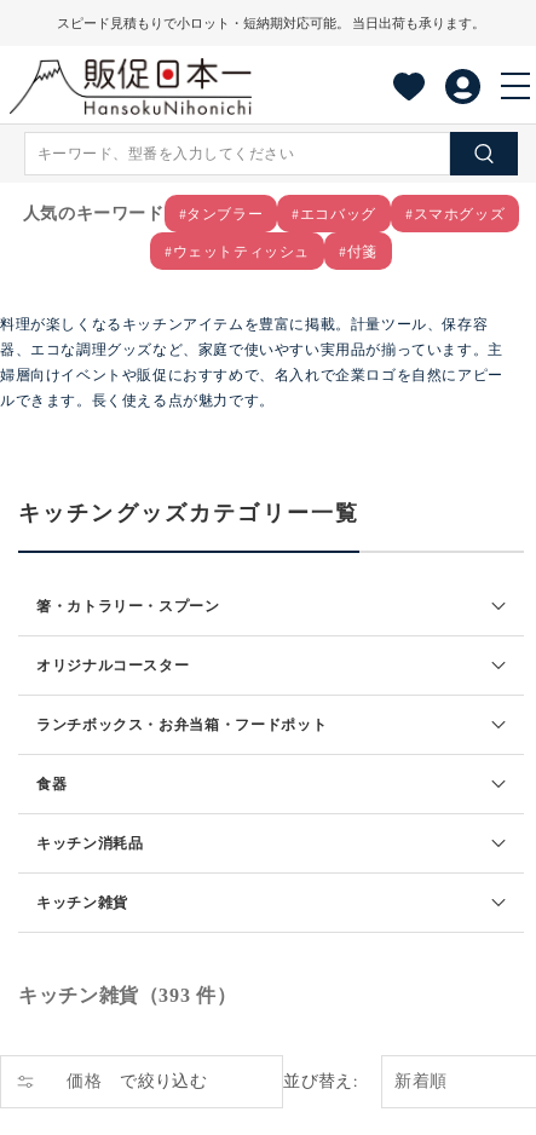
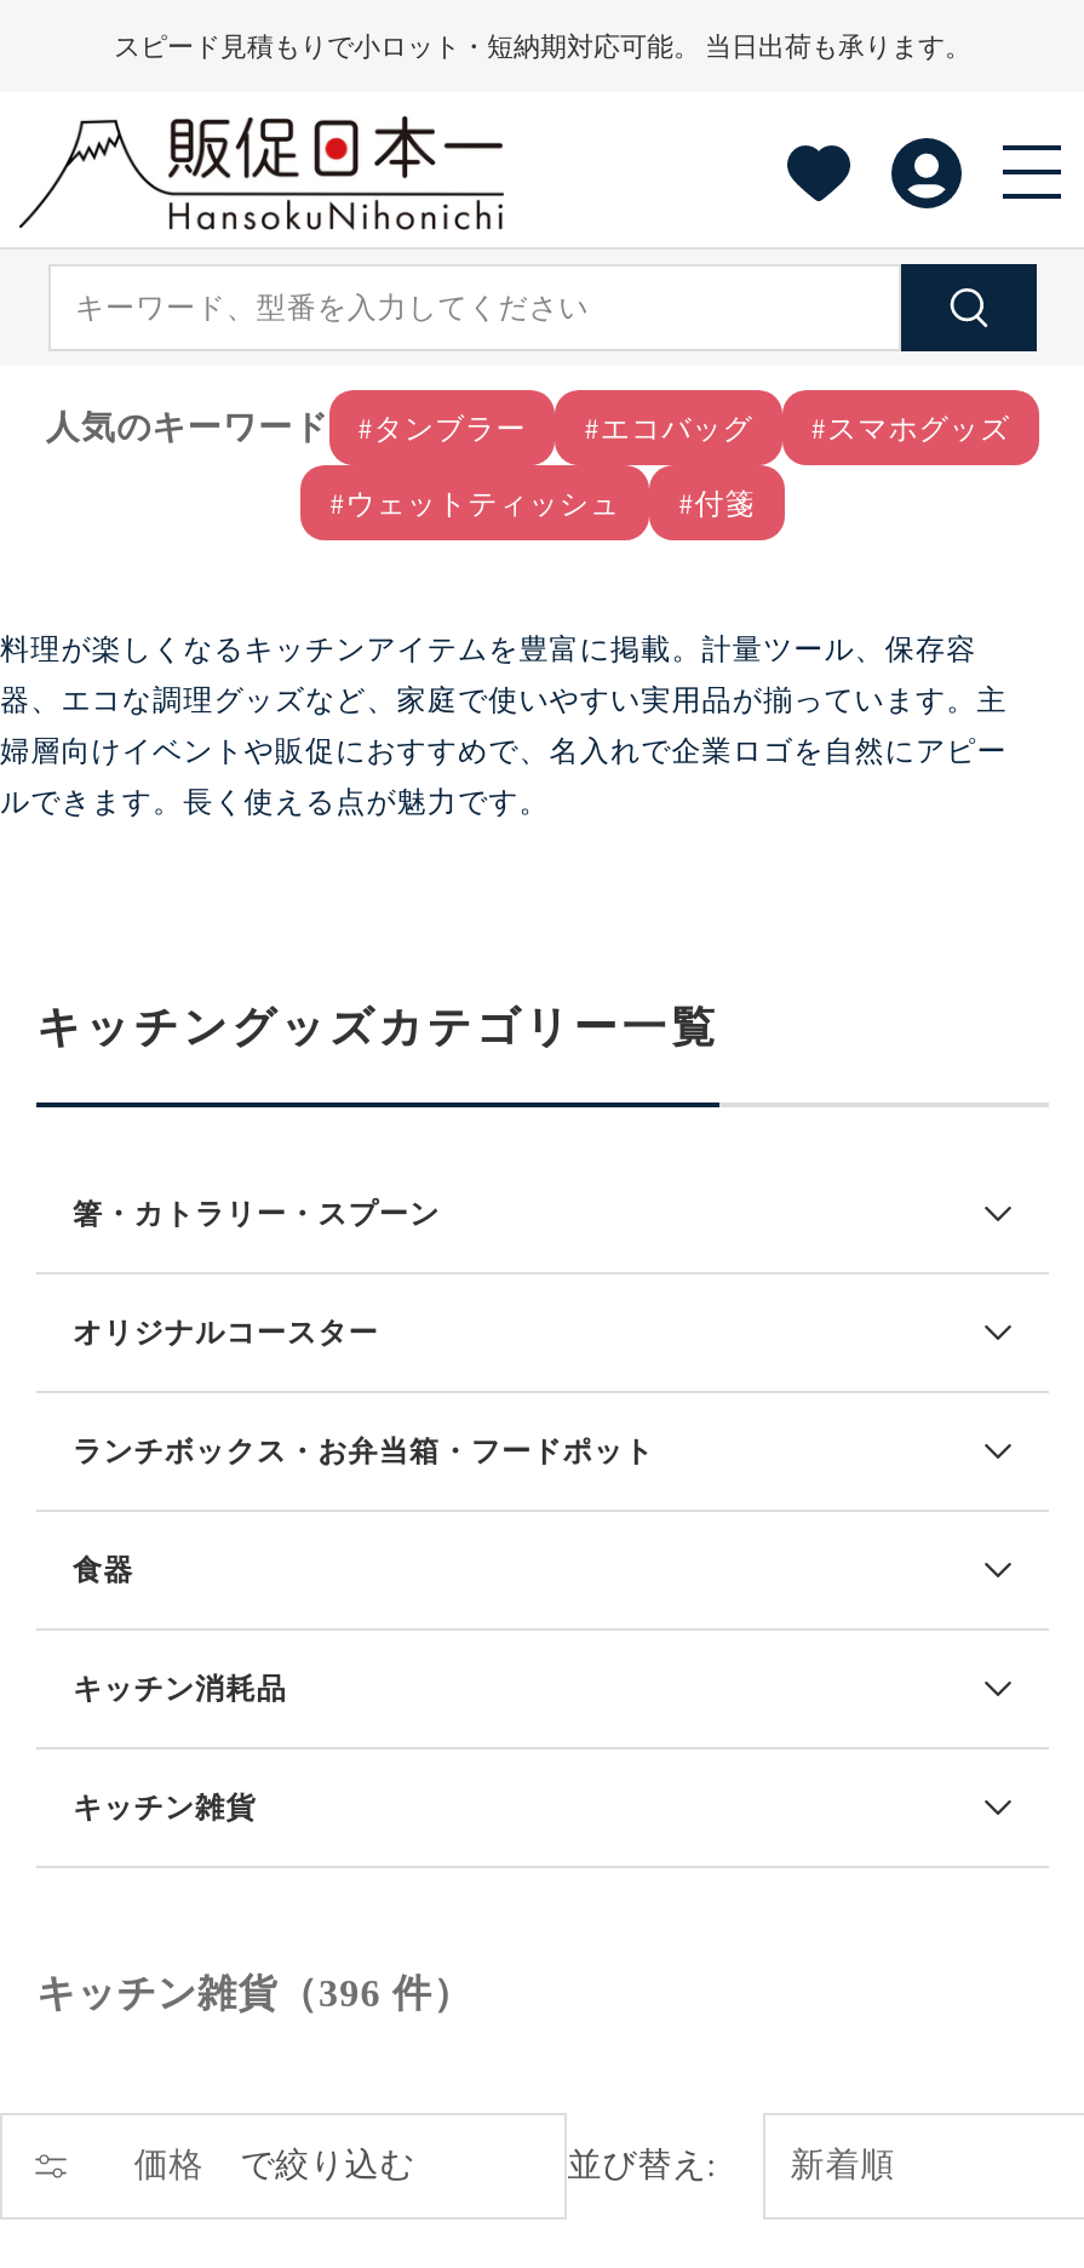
[18,985,236,1006] キッチン雑貨（393 件） -> [36,1973,473,2014] キッチン雑貨（396 件）

